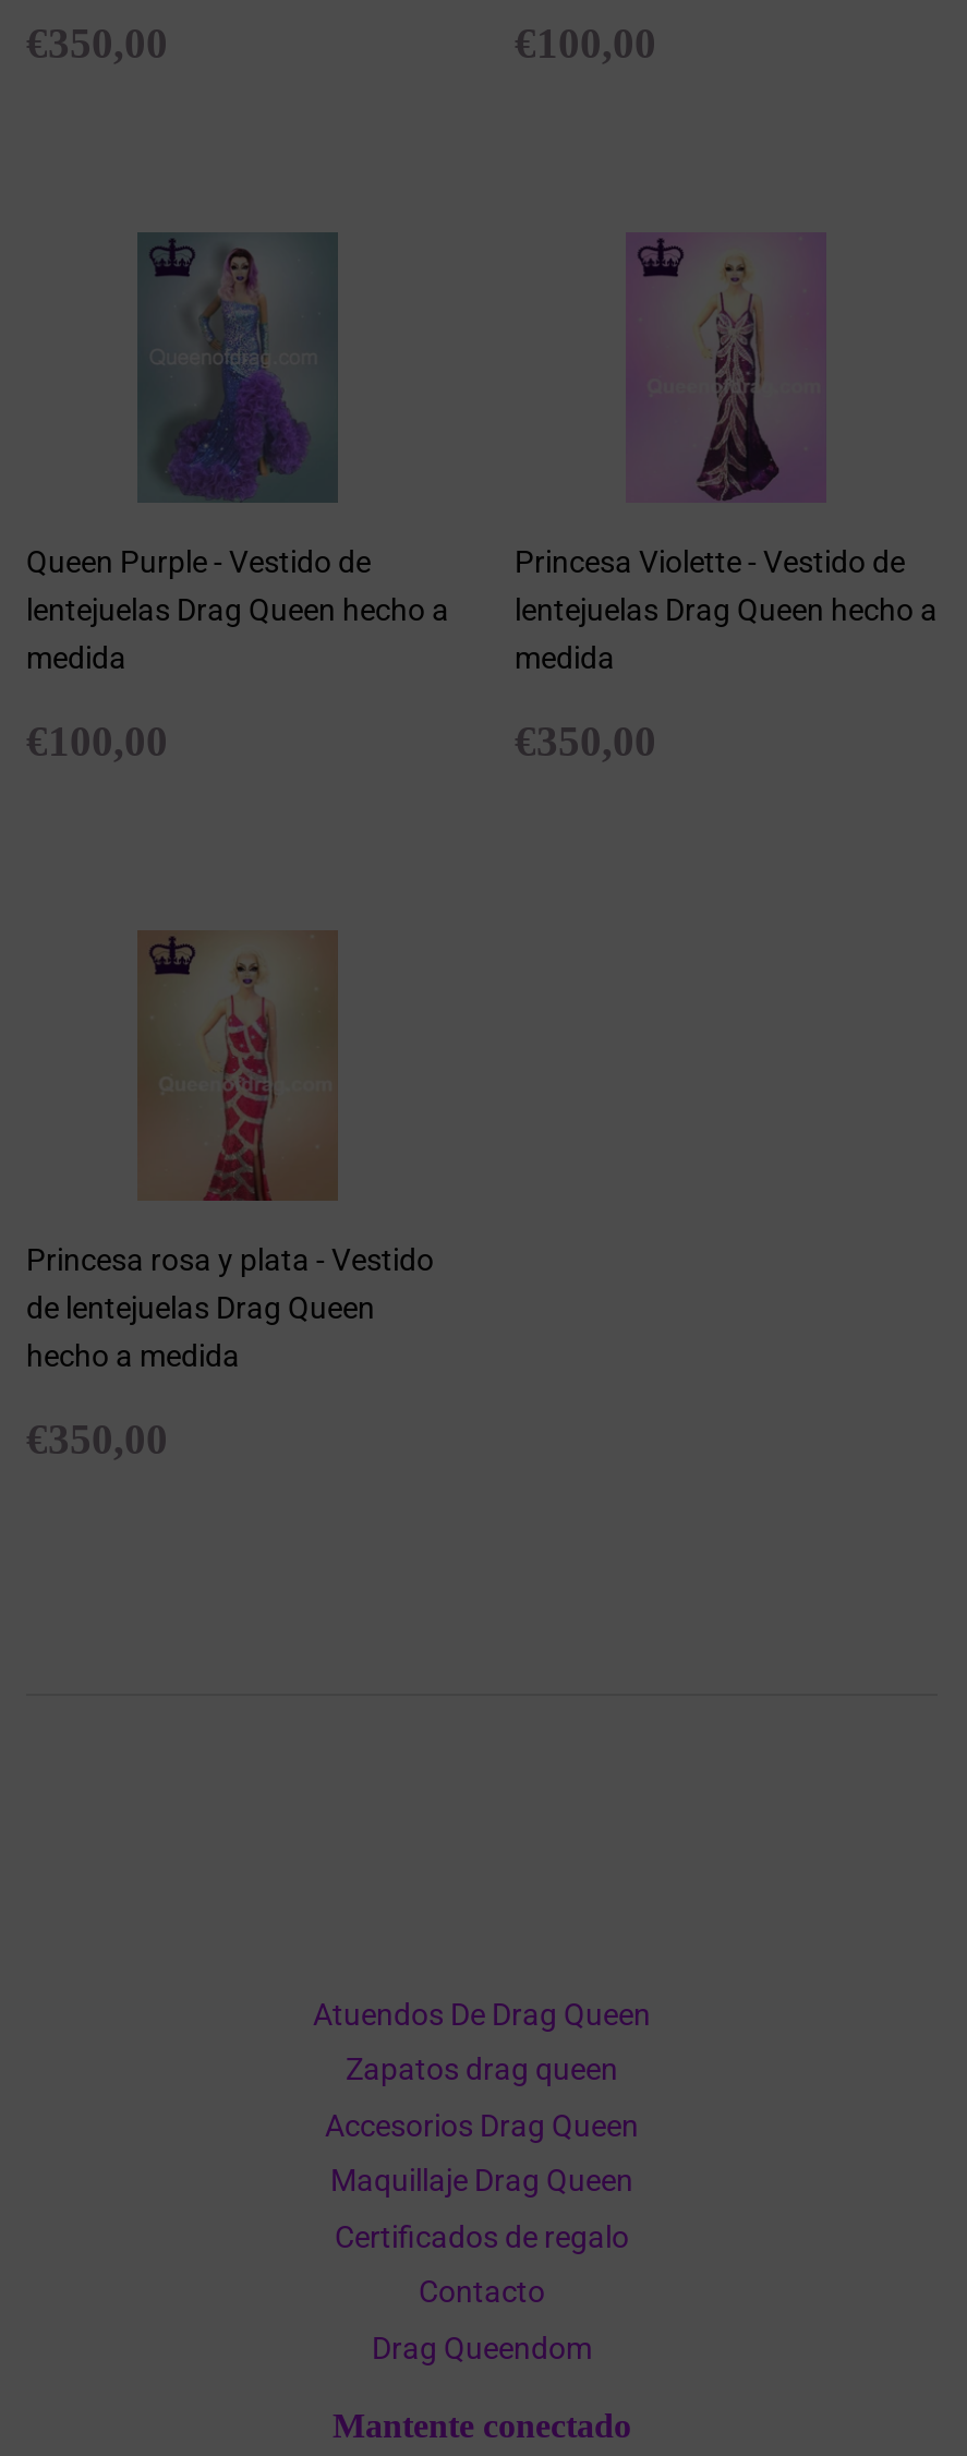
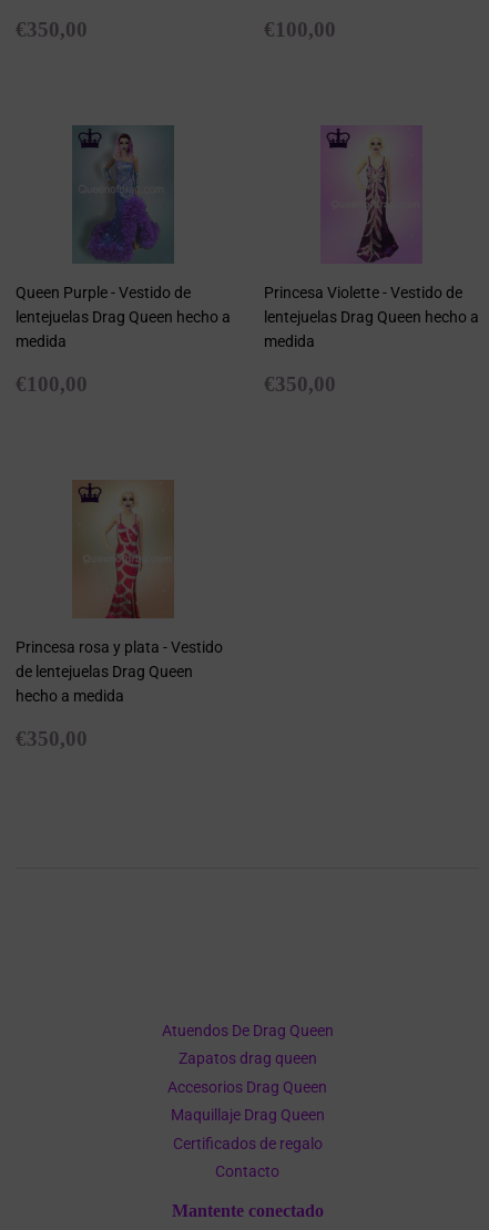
[372,2330,592,2365] Drag Queendom -> none

